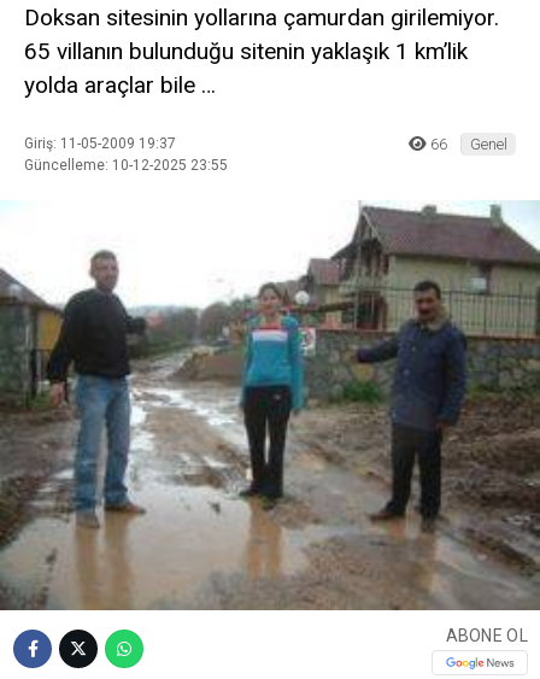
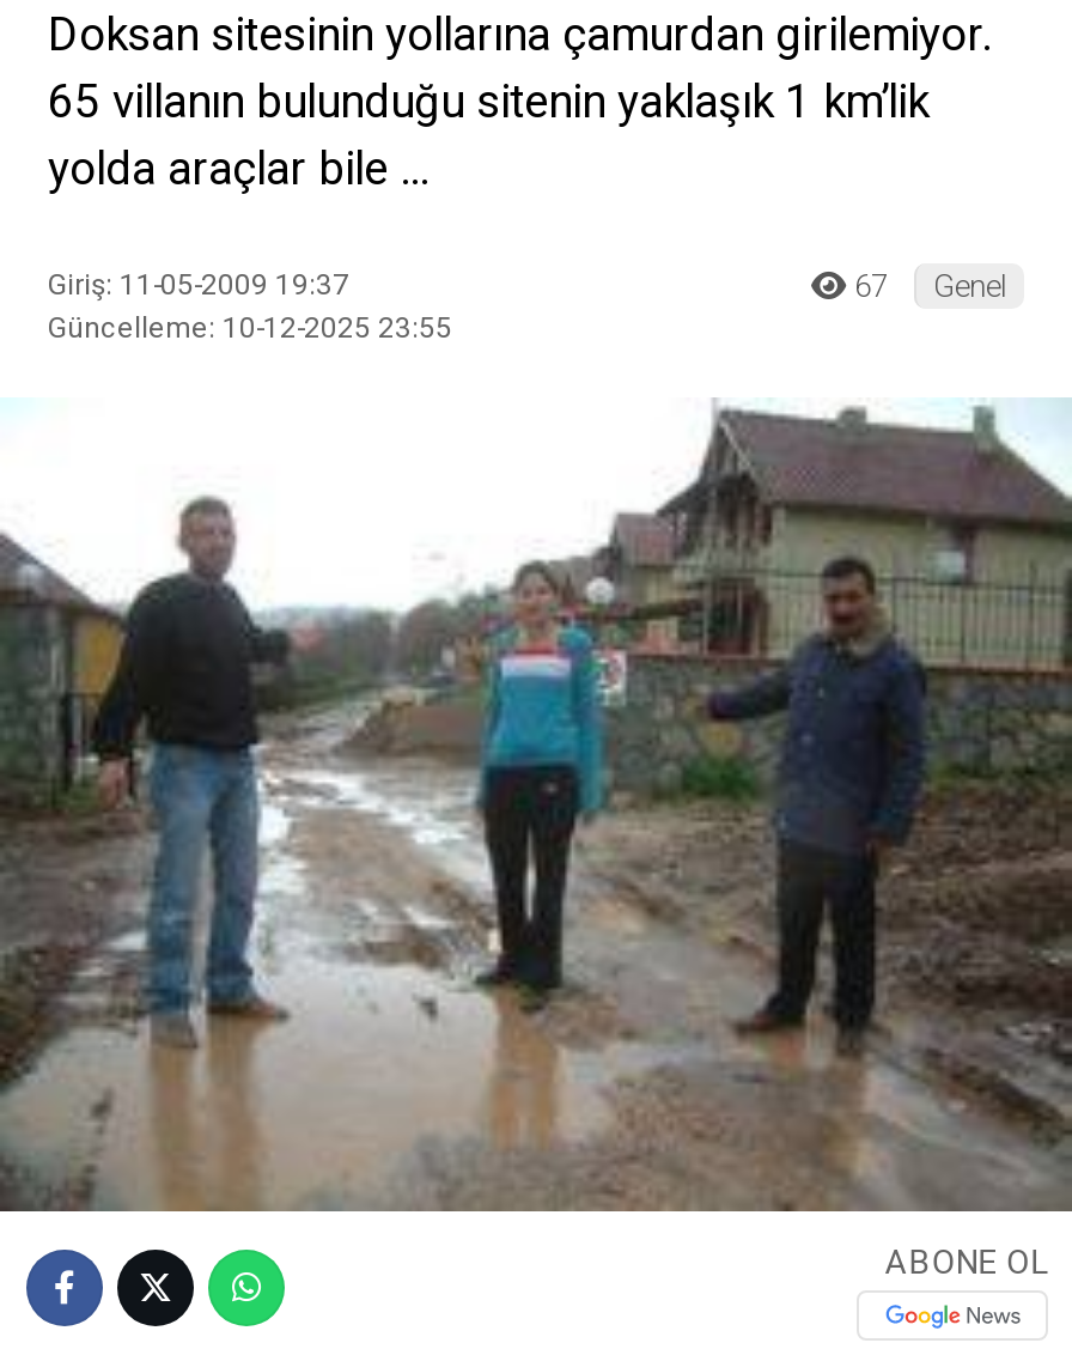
[427,135,507,153] 66 Genel -> [847,267,1007,303] 67 Genel

